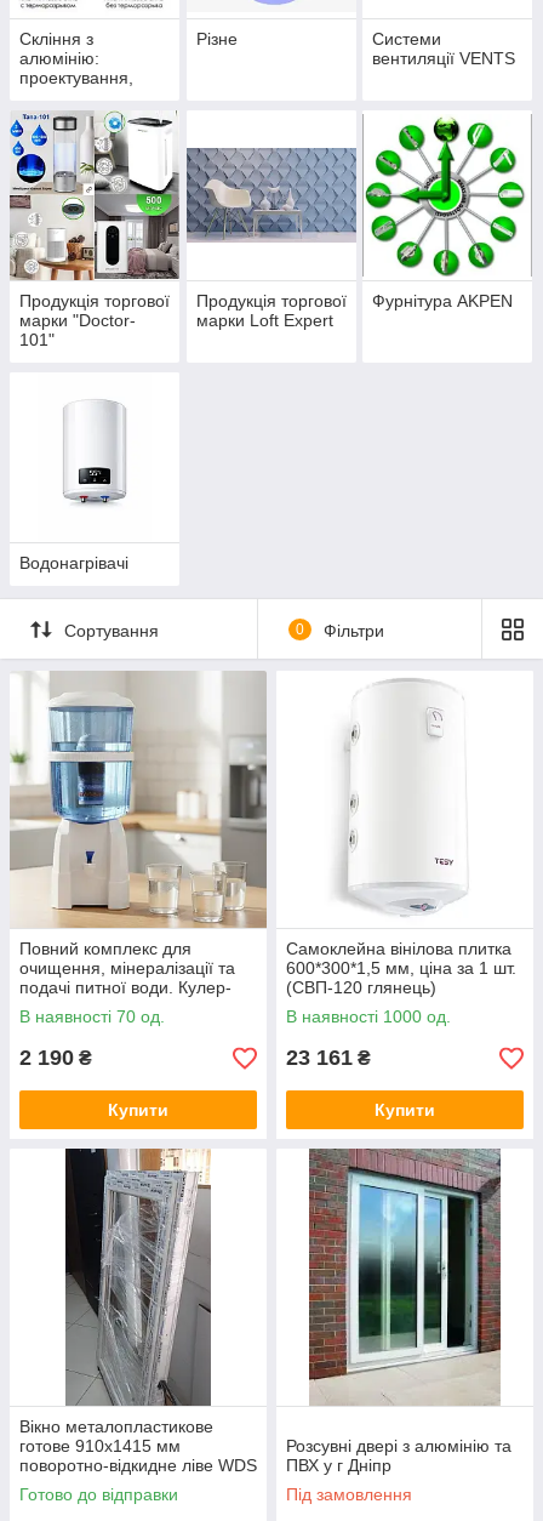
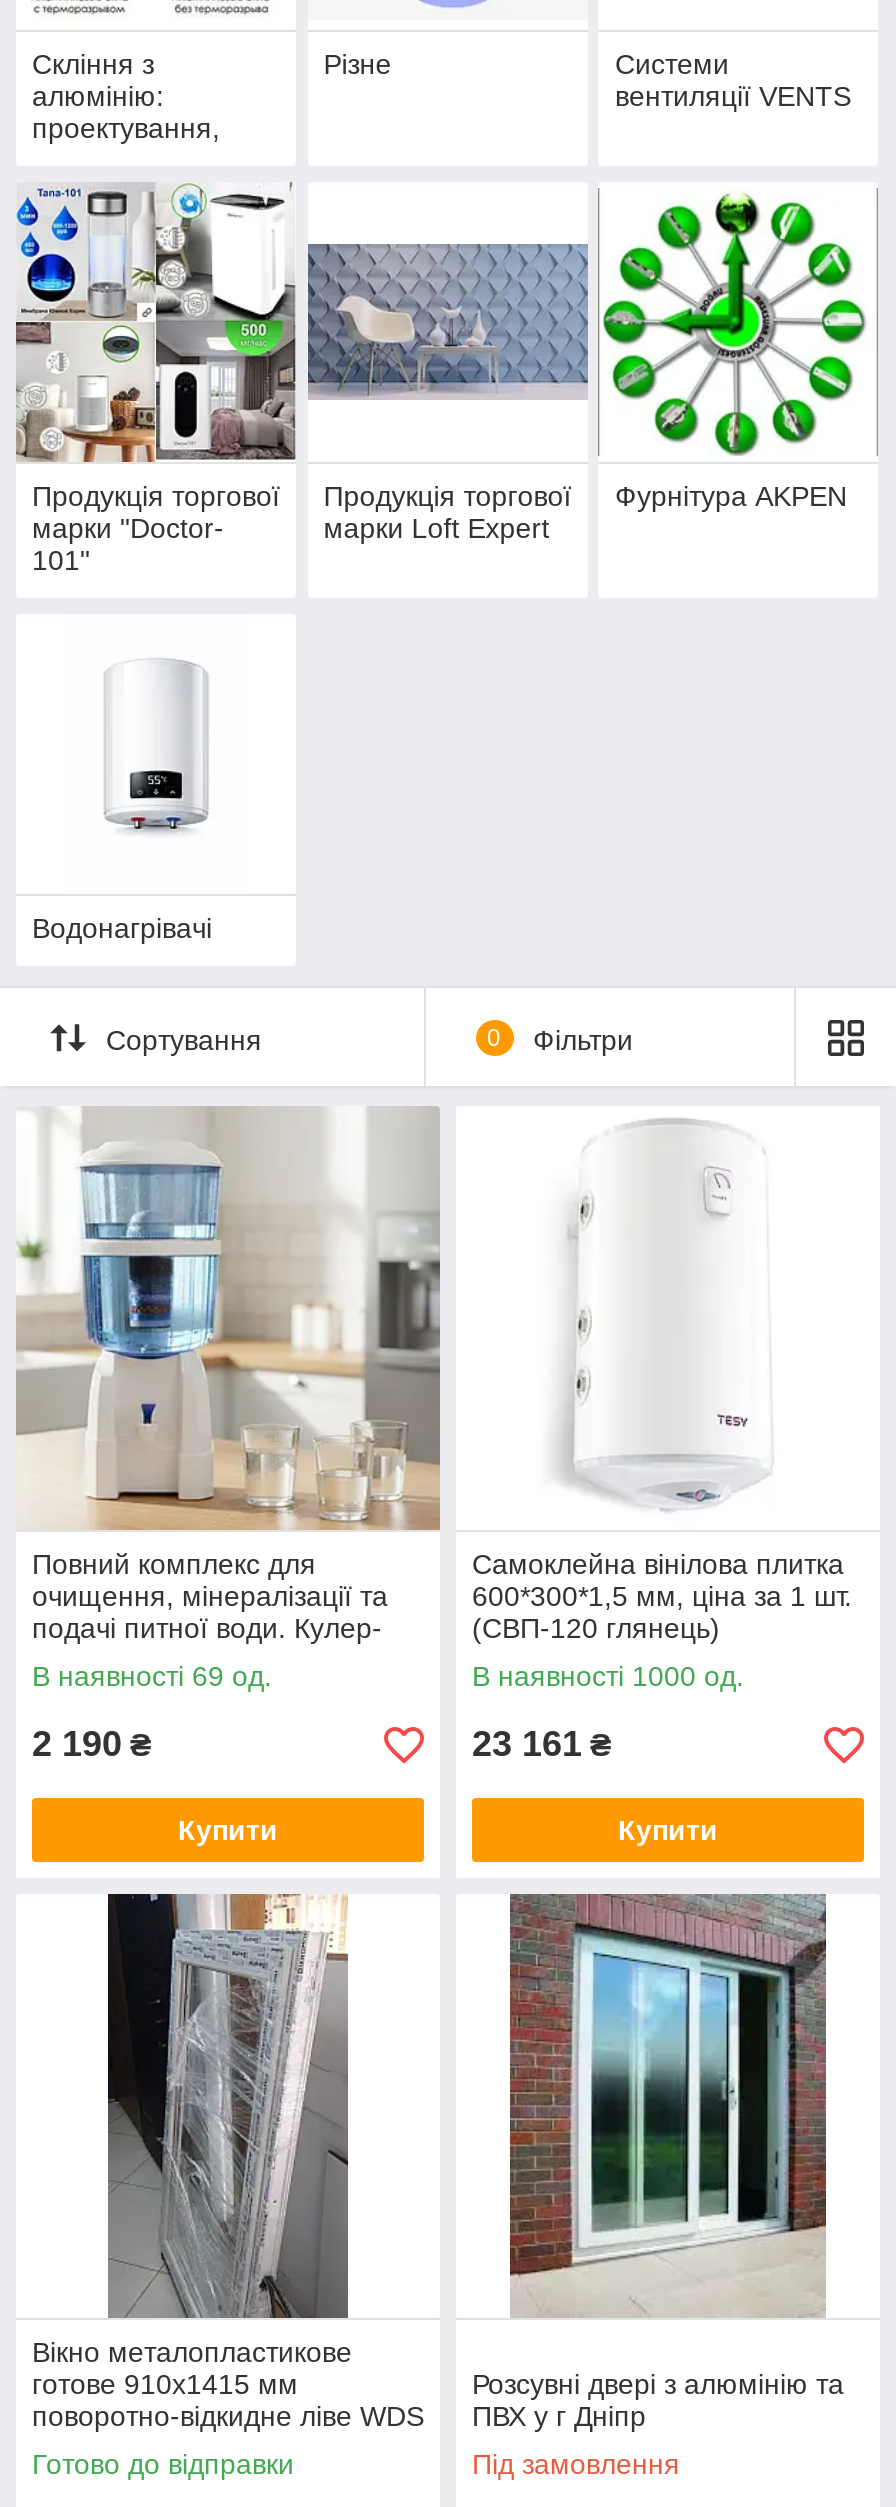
[19,1007,165,1026] В наявності 70 од. -> [32,1660,272,1692] В наявності 69 од.

